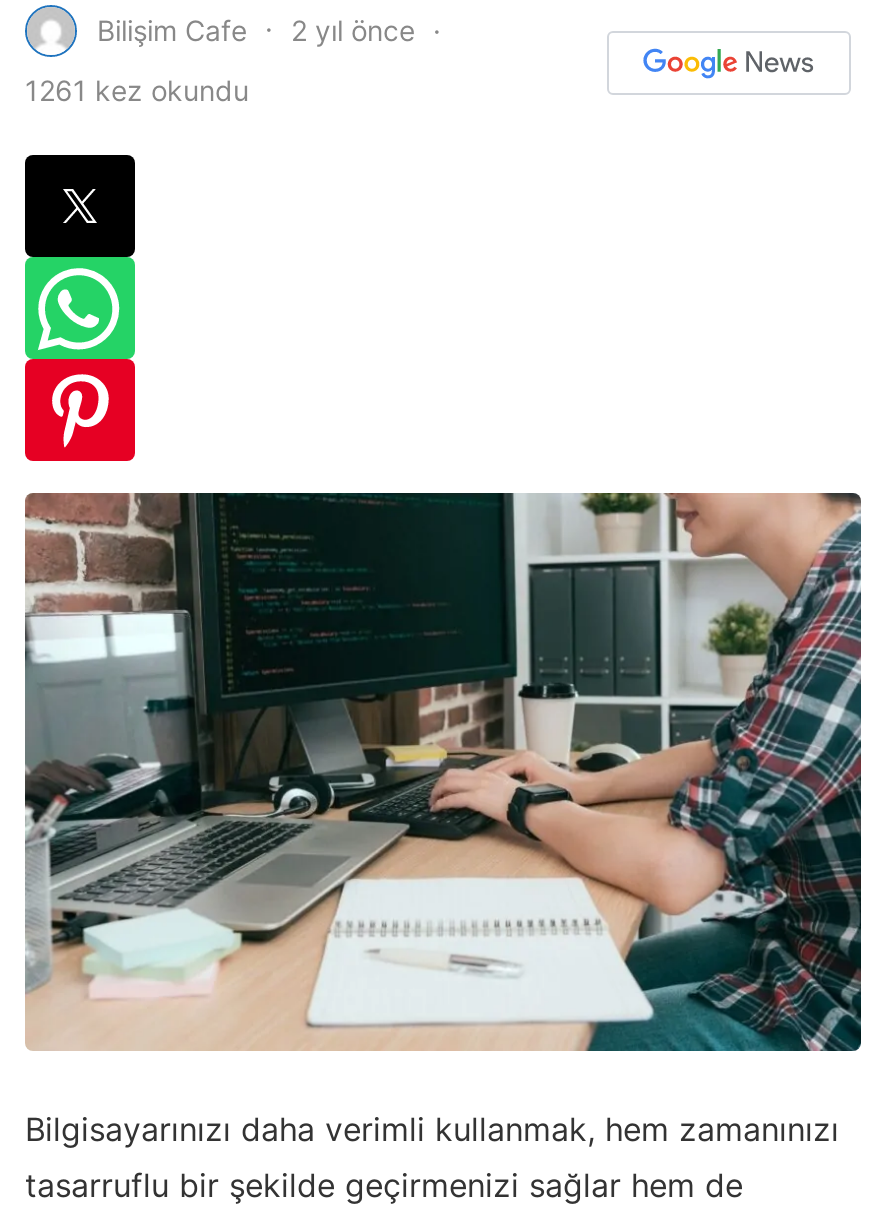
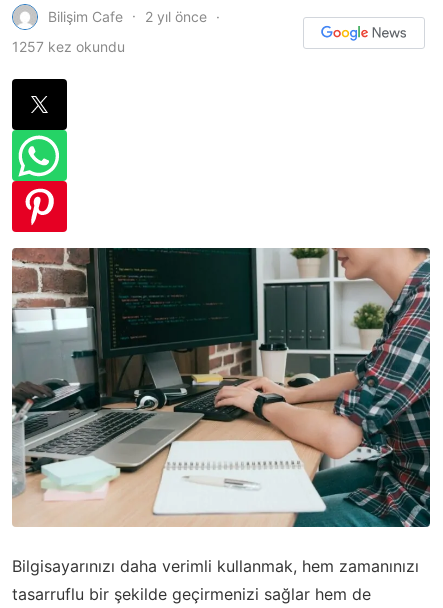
[25,73,249,107] 1261 kez okundu -> [12,38,125,55] 1257 kez okundu

